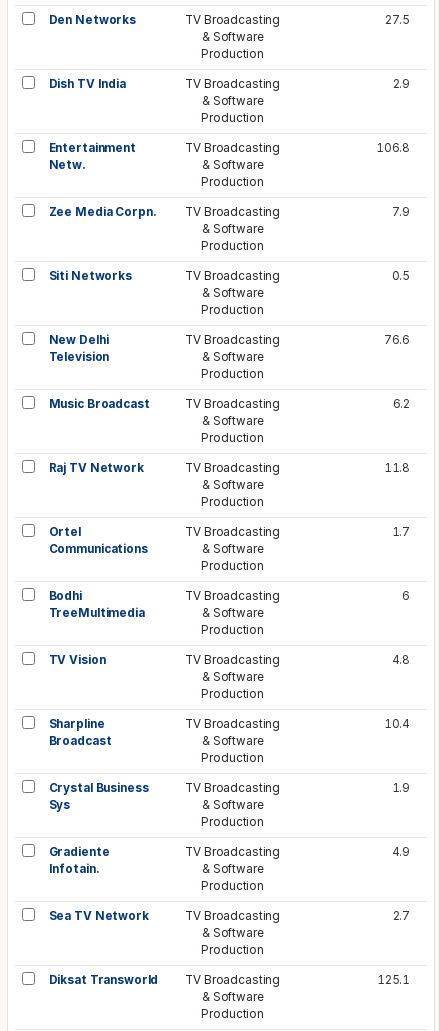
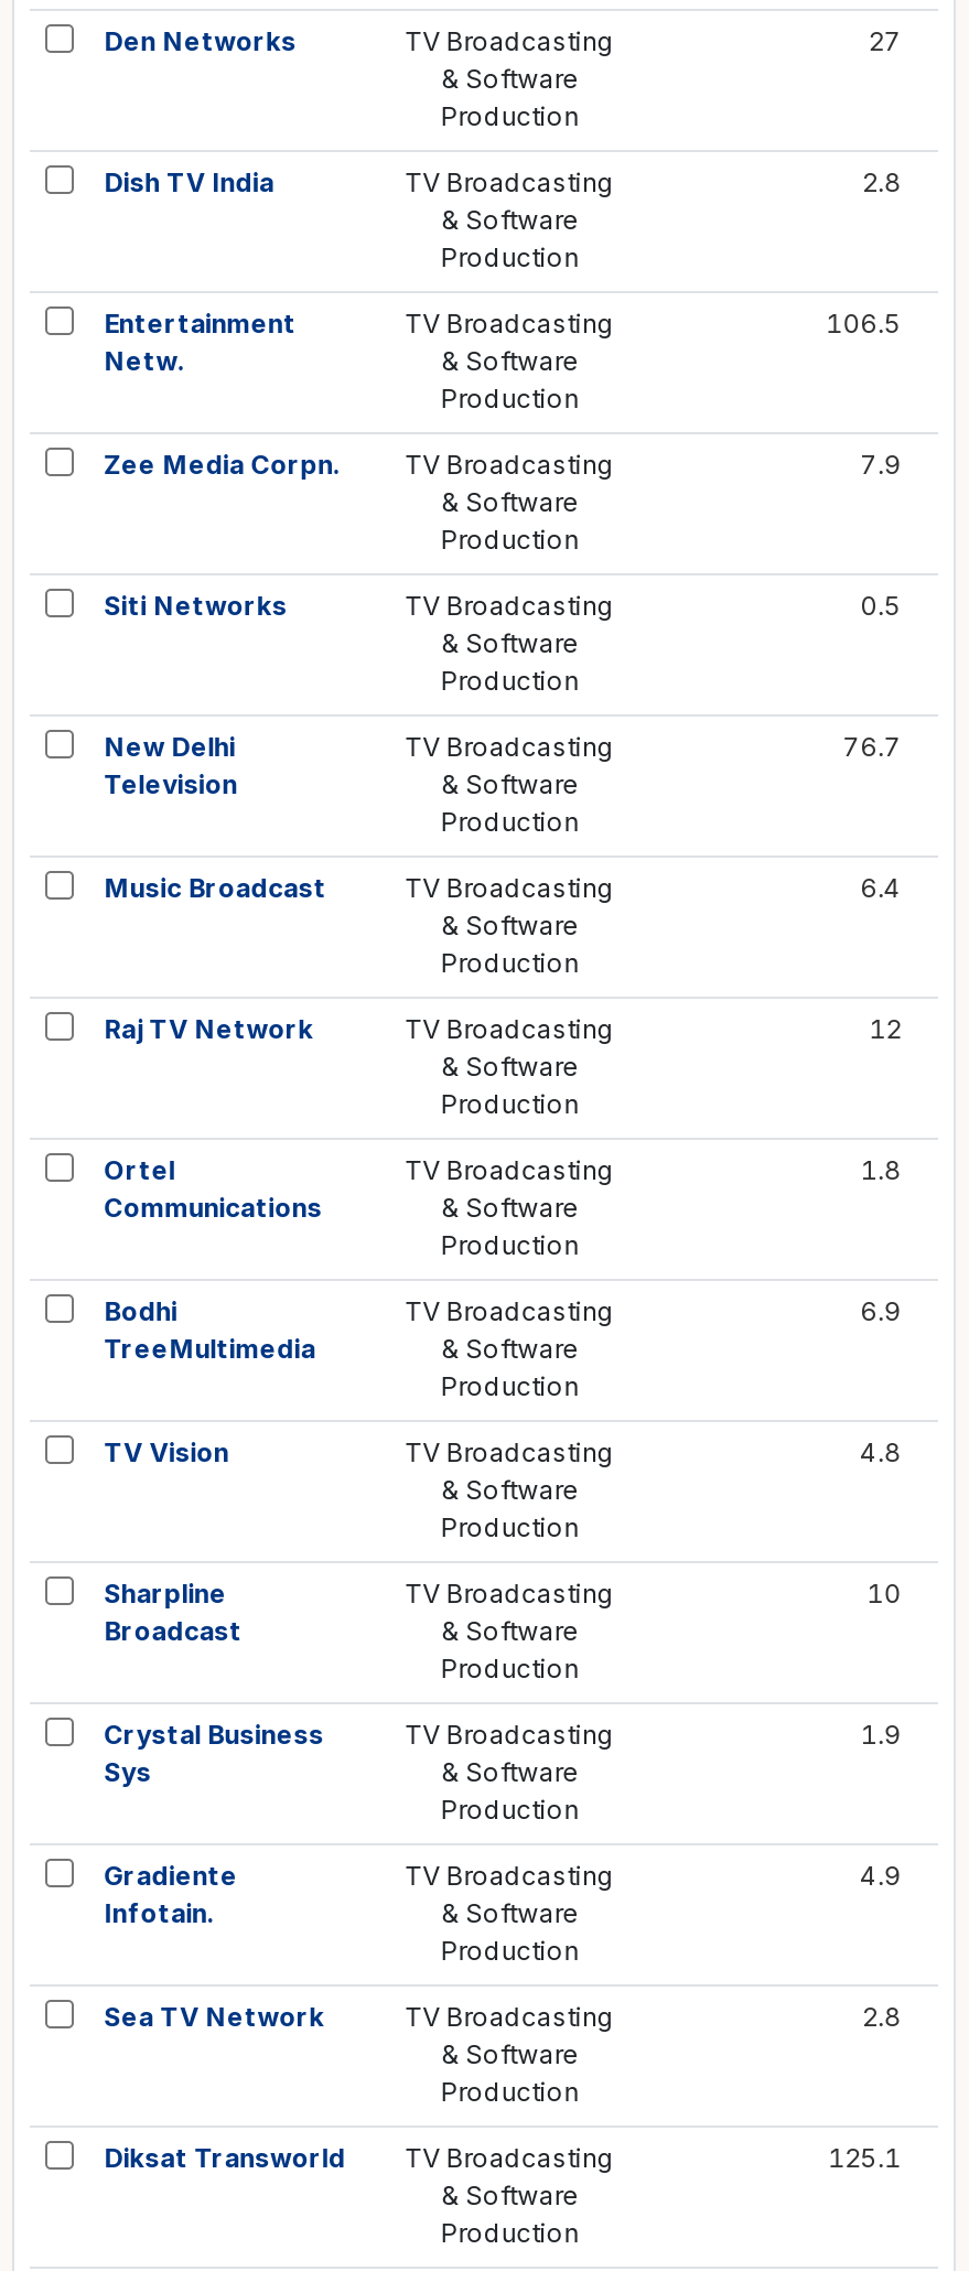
[385,13,410,27] 27.5 -> [868,26,901,57] 27
[392,77,410,91] 2.9 -> [862,168,901,198] 2.8
[376,141,410,155] 106.8 -> [825,309,901,340] 106.5
[384,333,410,347] 76.6 -> [843,732,901,763] 76.7
[392,397,410,411] 6.2 -> [860,873,901,904] 6.4
[384,461,410,475] 11.8 -> [868,1014,901,1045] 12
[391,525,410,539] 1.7 -> [860,1155,901,1186] 1.8
[402,589,410,603] 6 -> [860,1296,901,1327] 6.9
[384,717,410,731] 10.4 -> [866,1579,901,1610] 10
[392,909,410,923] 2.7 -> [862,2002,901,2033] 2.8

